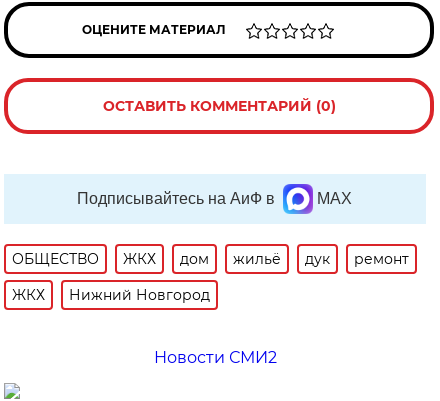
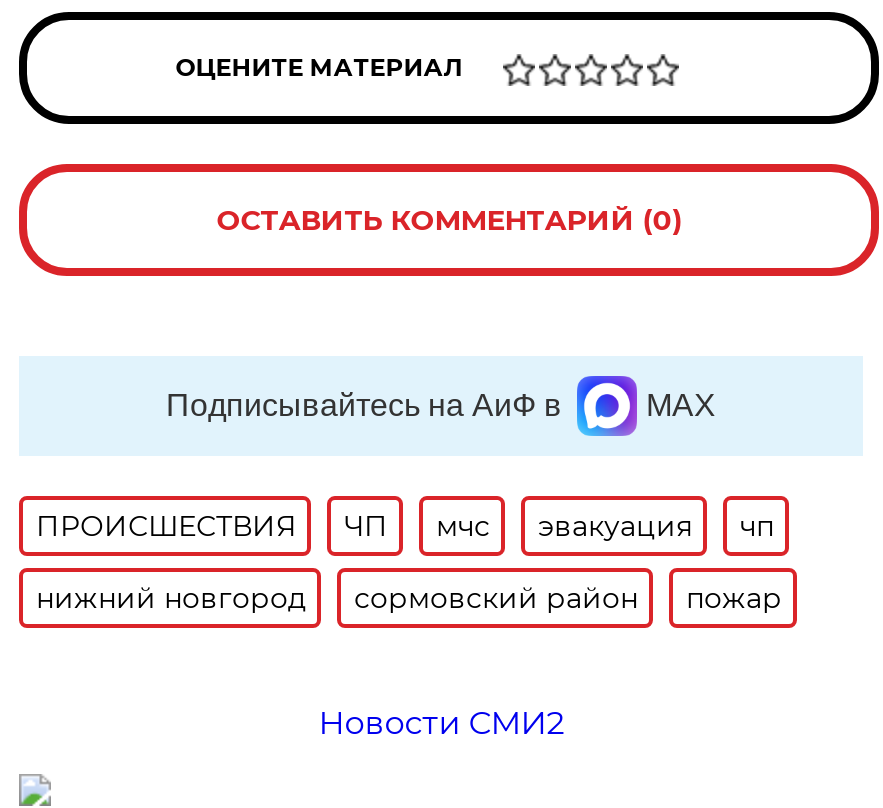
[12,250,409,268] ОБЩЕСТВО | ЖКХ | дом | жильё | дук | ремонт -> [36,509,774,545] ПРОИСШЕСТВИЯ | ЧП | мчс | эвакуация | чп
[12,286,210,304] ЖКХ | Нижний Новгород -> [36,581,782,617] нижний новгород | сормовский район | пожар

